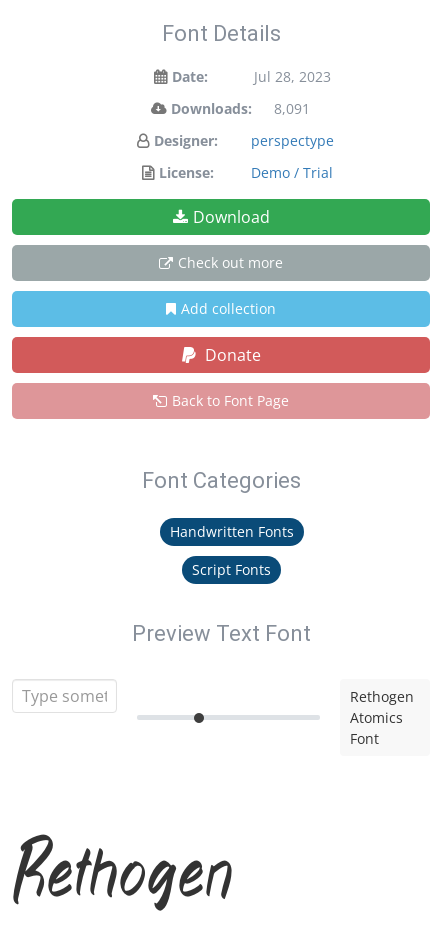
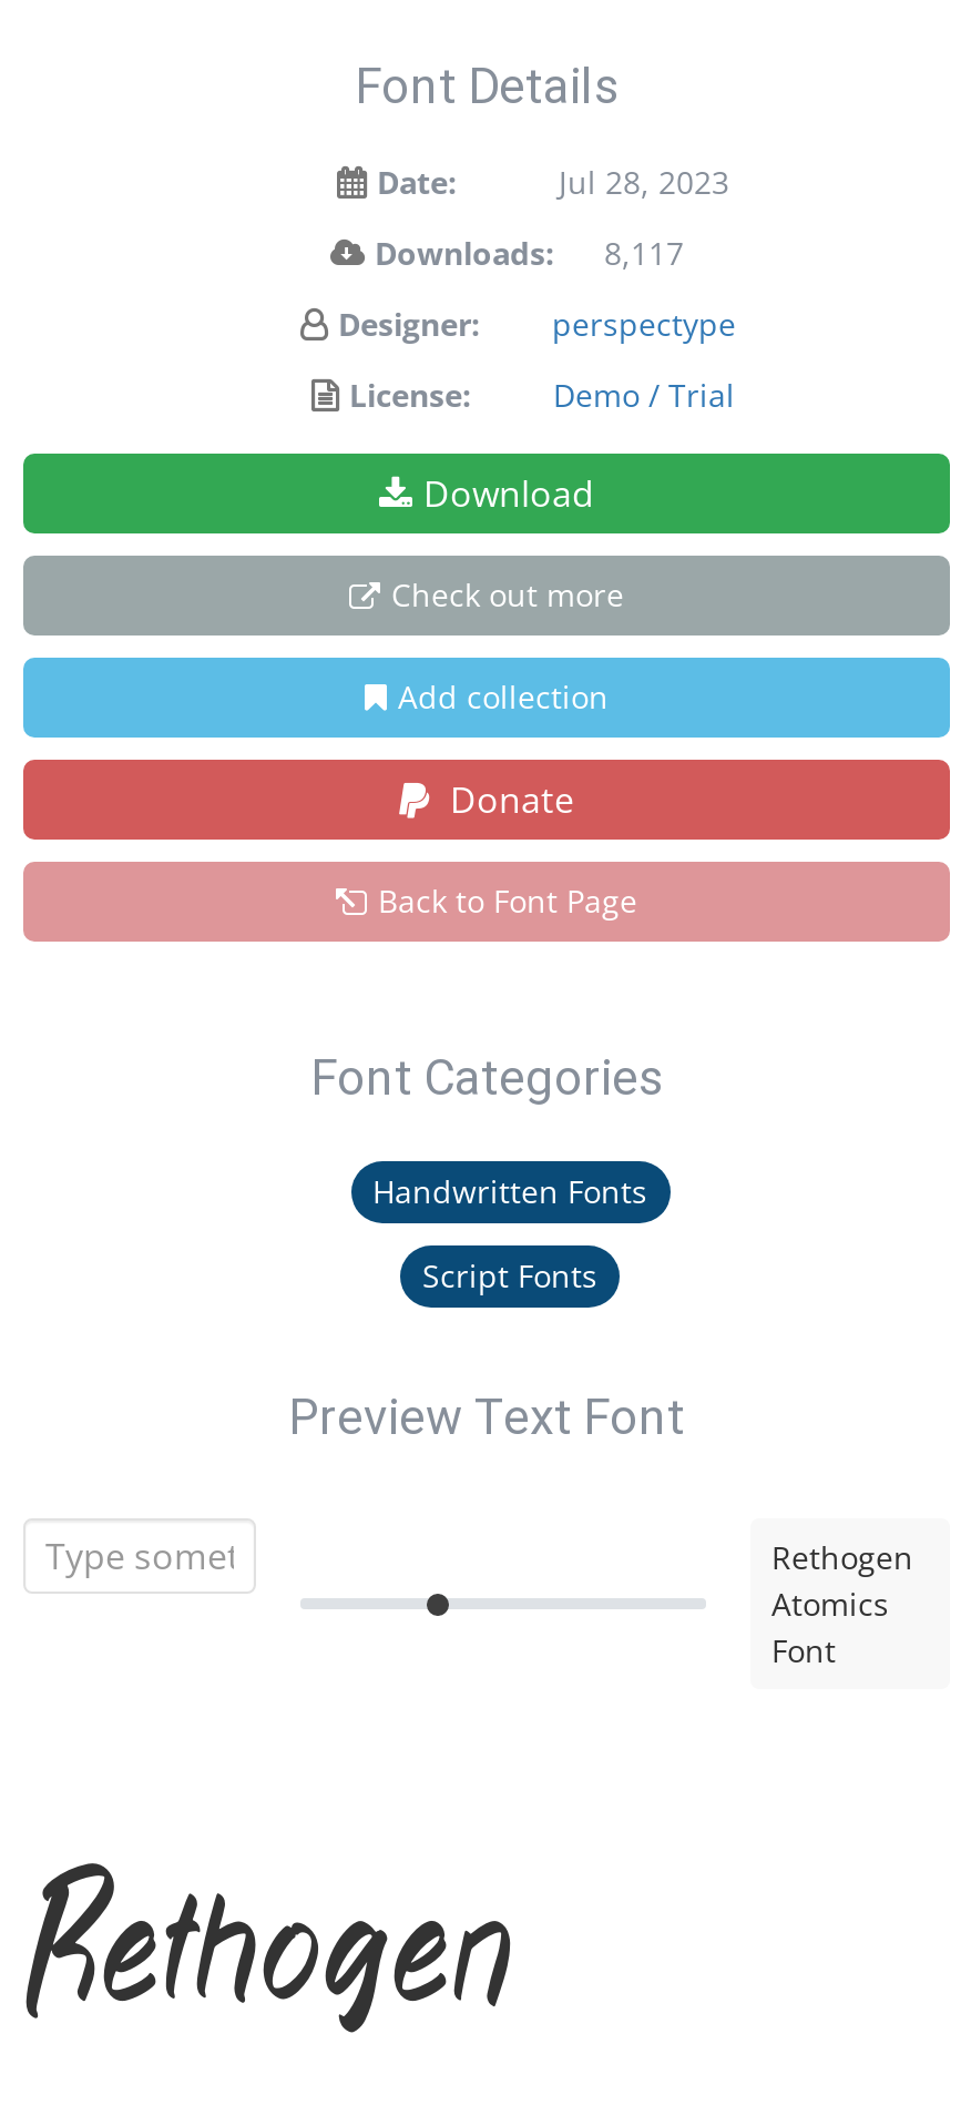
[170,99,310,118] Downloads: 8,091 -> [375,232,684,274] Downloads: 8,117

